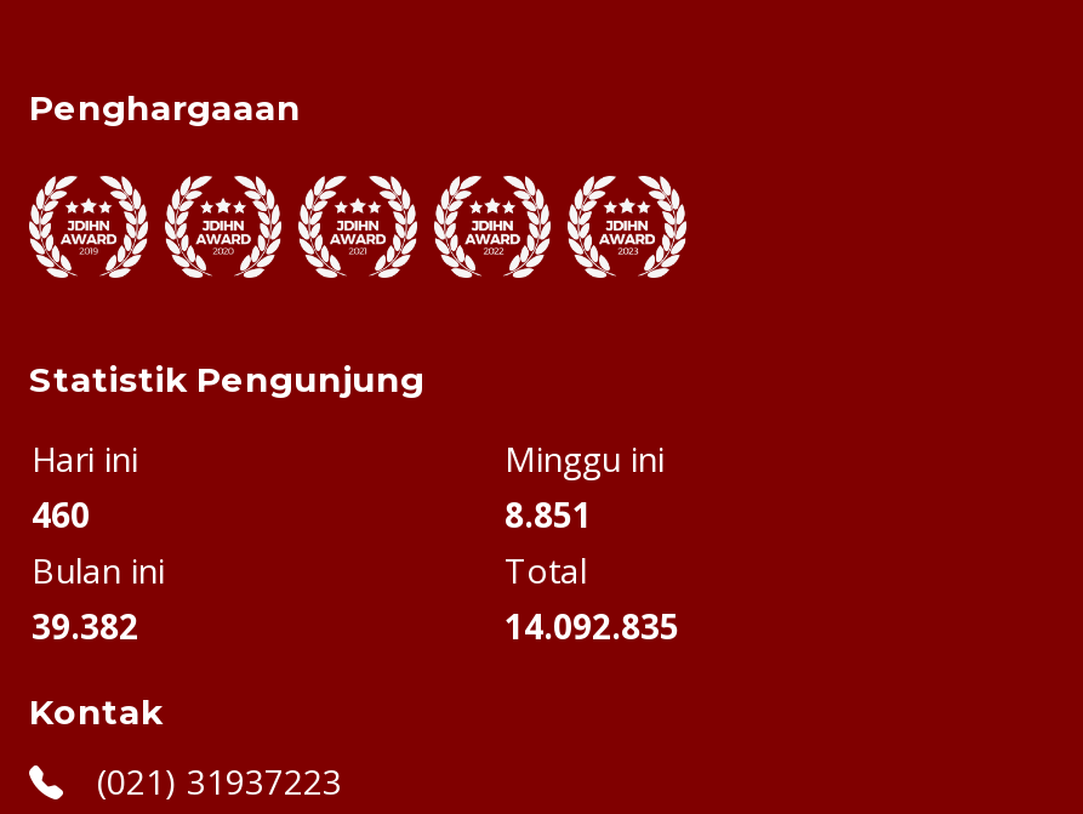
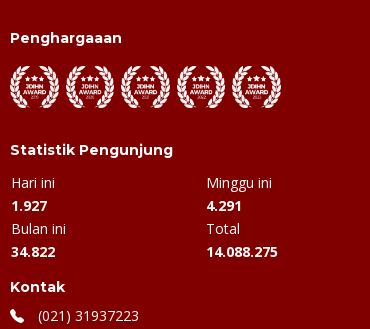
[32,491,90,537] 460 -> [11,196,47,215] 1.927
[505,491,592,537] 8.851 -> [206,196,242,215] 4.291
[32,603,138,649] 39.382 -> [11,242,55,261] 34.822
[505,603,679,649] 14.092.835 -> [206,242,278,261] 14.088.275

